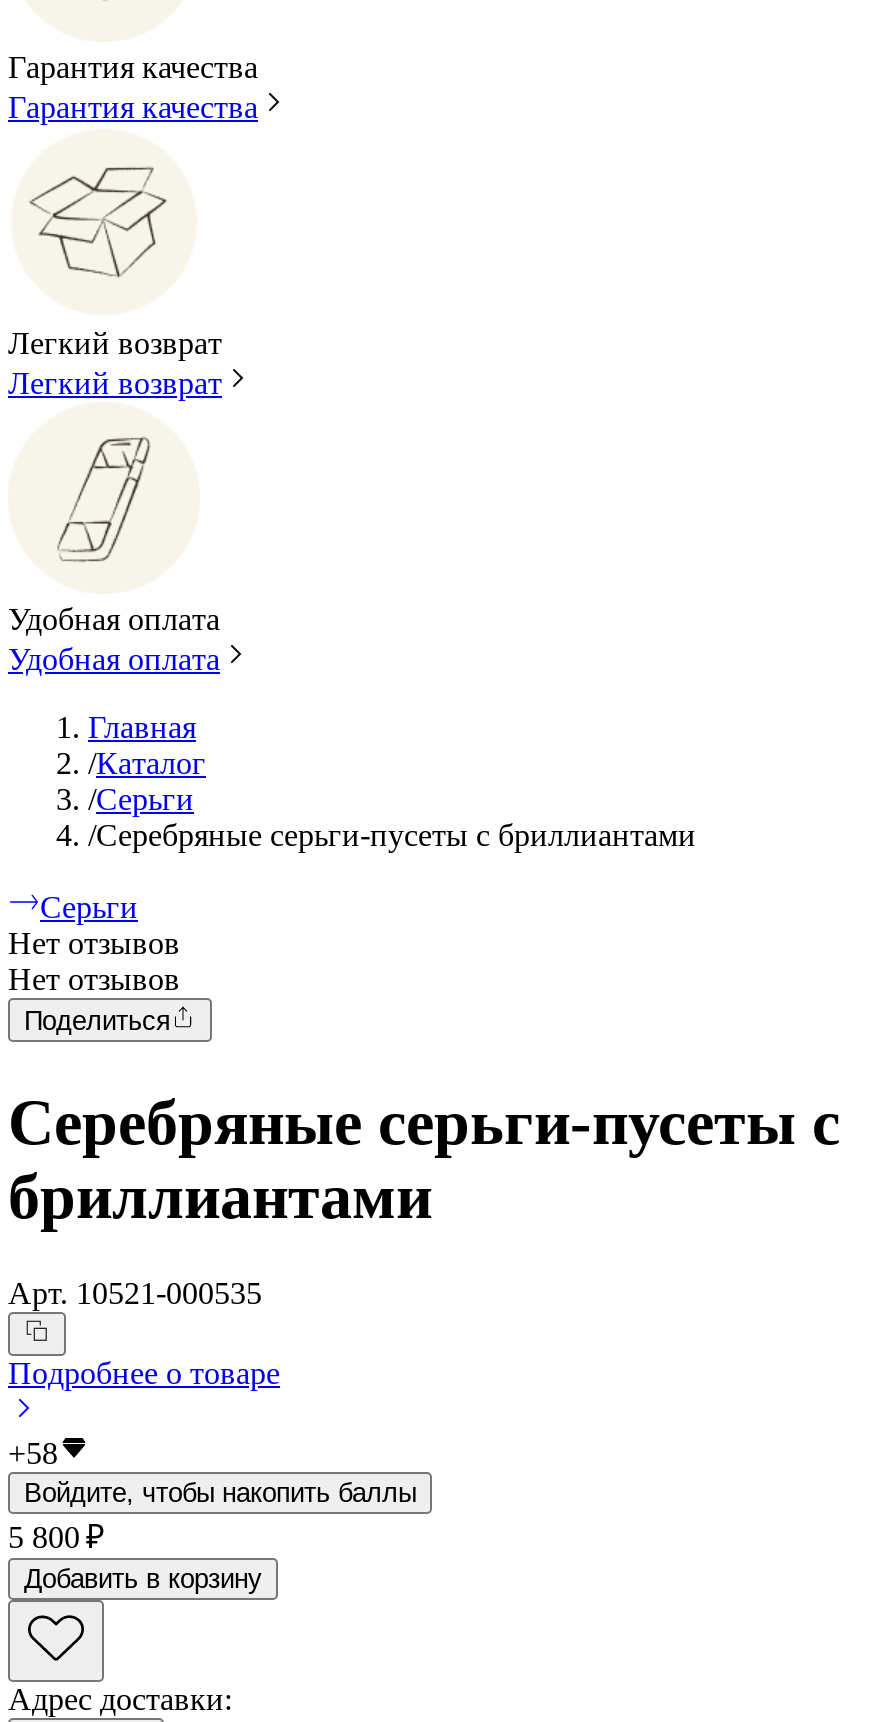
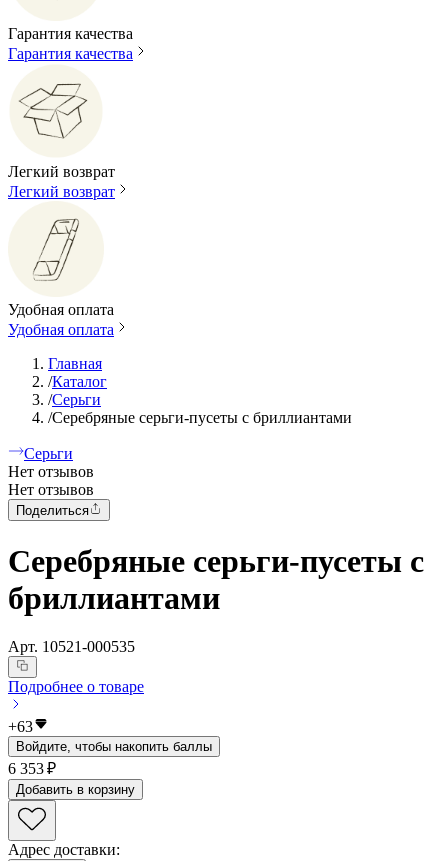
[8,1437,58,1471] +58 -> [8,718,33,735] +63
[8,1521,104,1555] 5 800 ₽ -> [8,760,56,777] 6 353 ₽

